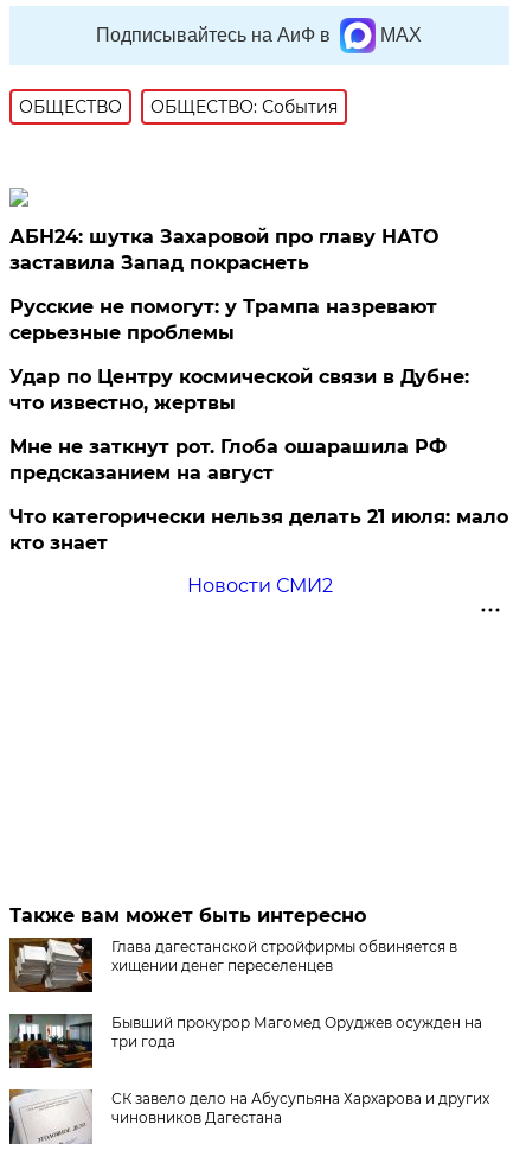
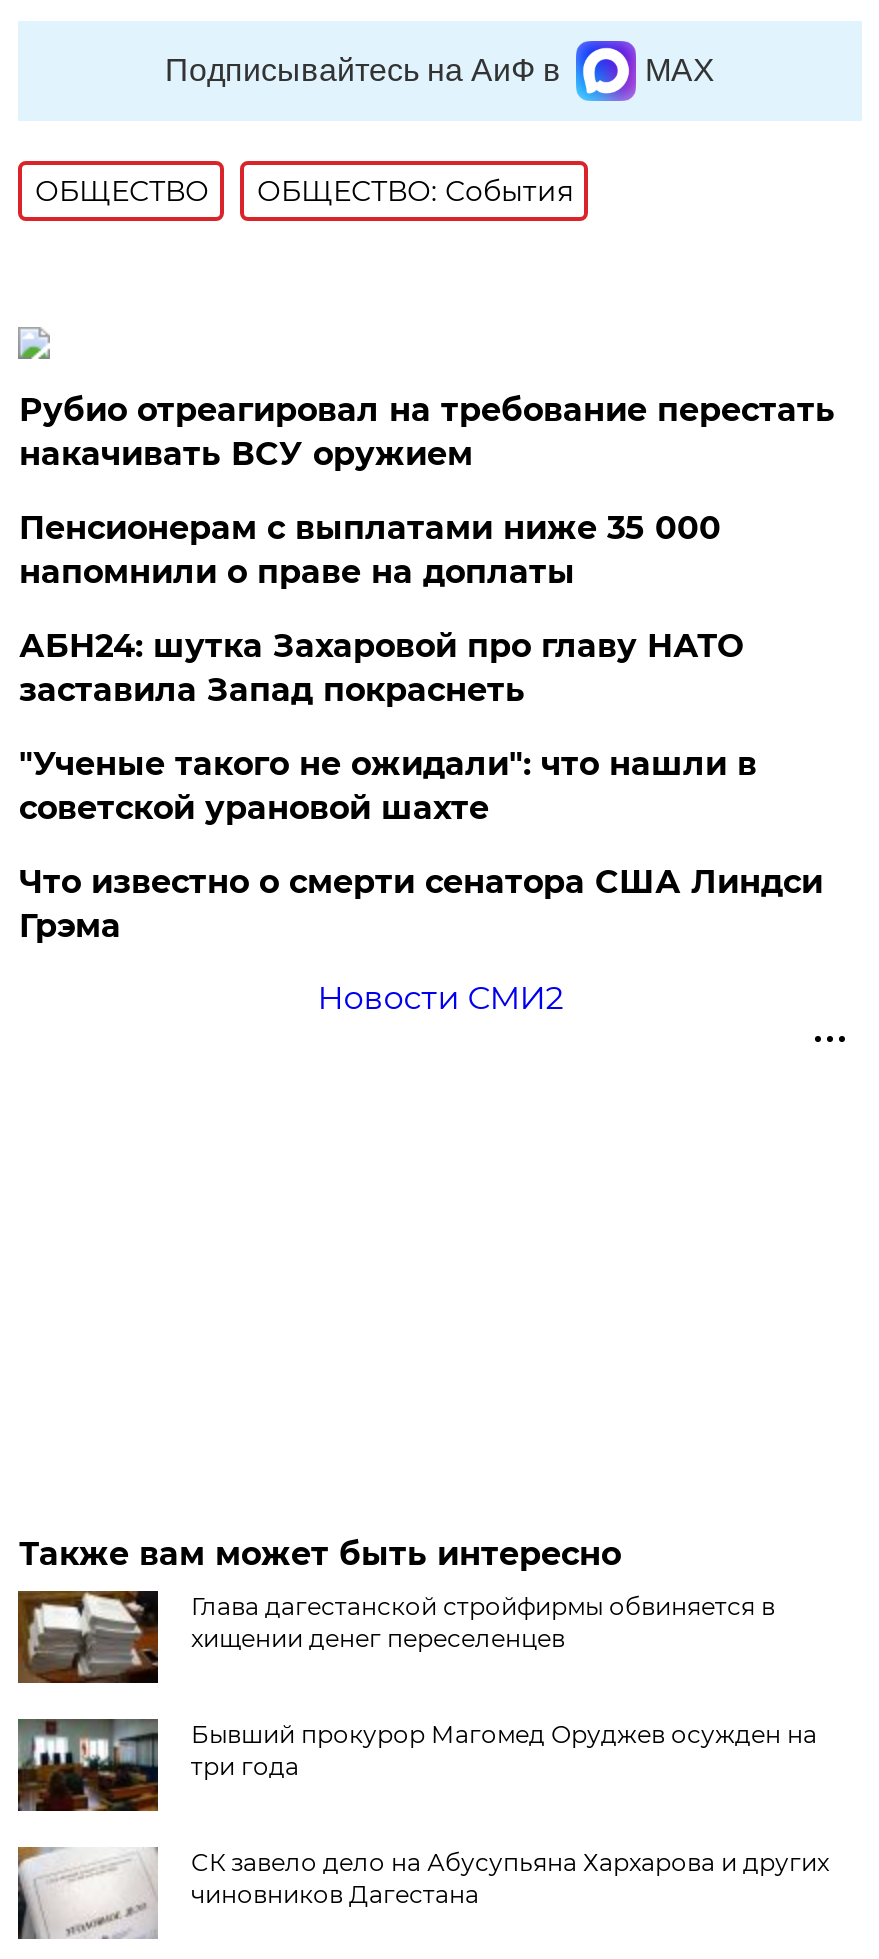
none -> [19,391,835,591] Рубио отреагировал на требование перестать | накачивать ВСУ оружием | Пенсионерам с выплатами ниже 35 000 | напомнили о праве на доплаты
moved [10,225,439,274] -> [19,627,743,709]: АБН24: шутка Захаровой про главу НАТО | заставила Запад покраснеть
[10,295,509,554] Русские не помогут: у Трампа назревают | серьезные проблемы | Удар по Центру космической связи в Дубне: | что известно, жертвы | Мне не заткнут рот. Глоба ошарашила РФ | предсказанием на август | Что категорически нельзя делать 21 июля: мало | кто знает -> [19,745,823,945] "Ученые такого не ожидали": что нашли в | советской урановой шахте | Что известно о смерти сенатора США Линдси | Грэма

